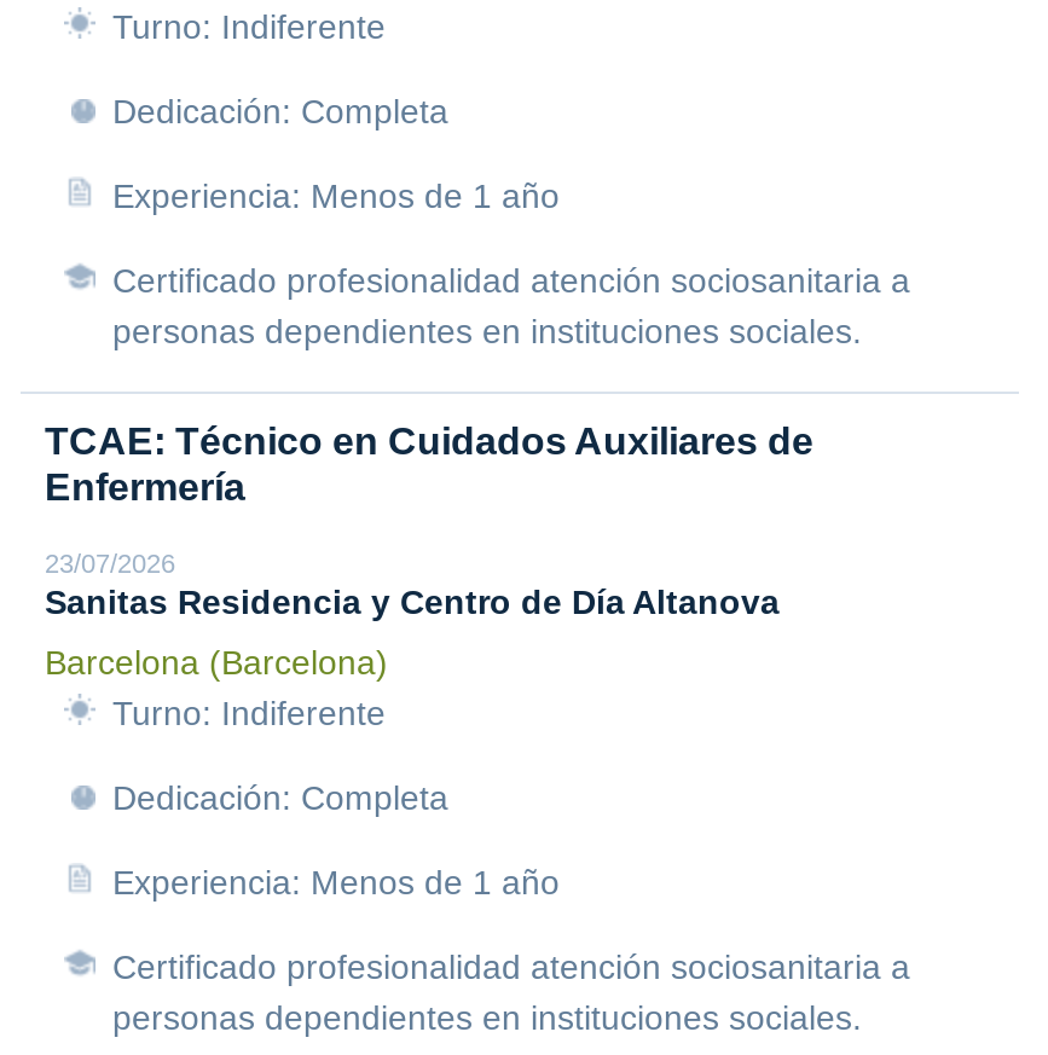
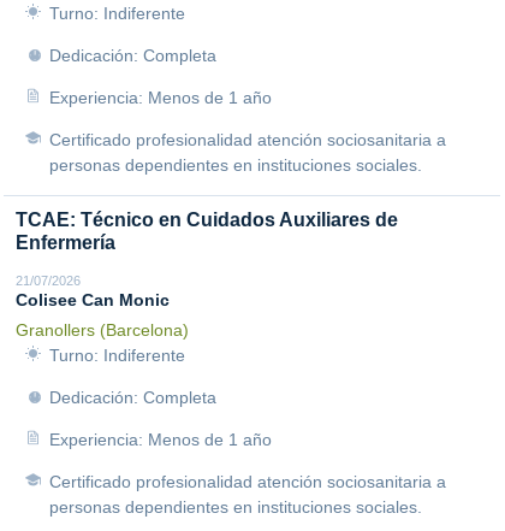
[45,549,780,621] 23/07/2026 | Sanitas Residencia y Centro de Día Altanova -> [16,273,170,309] 21/07/2026 | Colisee Can Monic
[45,643,388,682] Barcelona (Barcelona) -> [16,320,189,340] Granollers (Barcelona)

